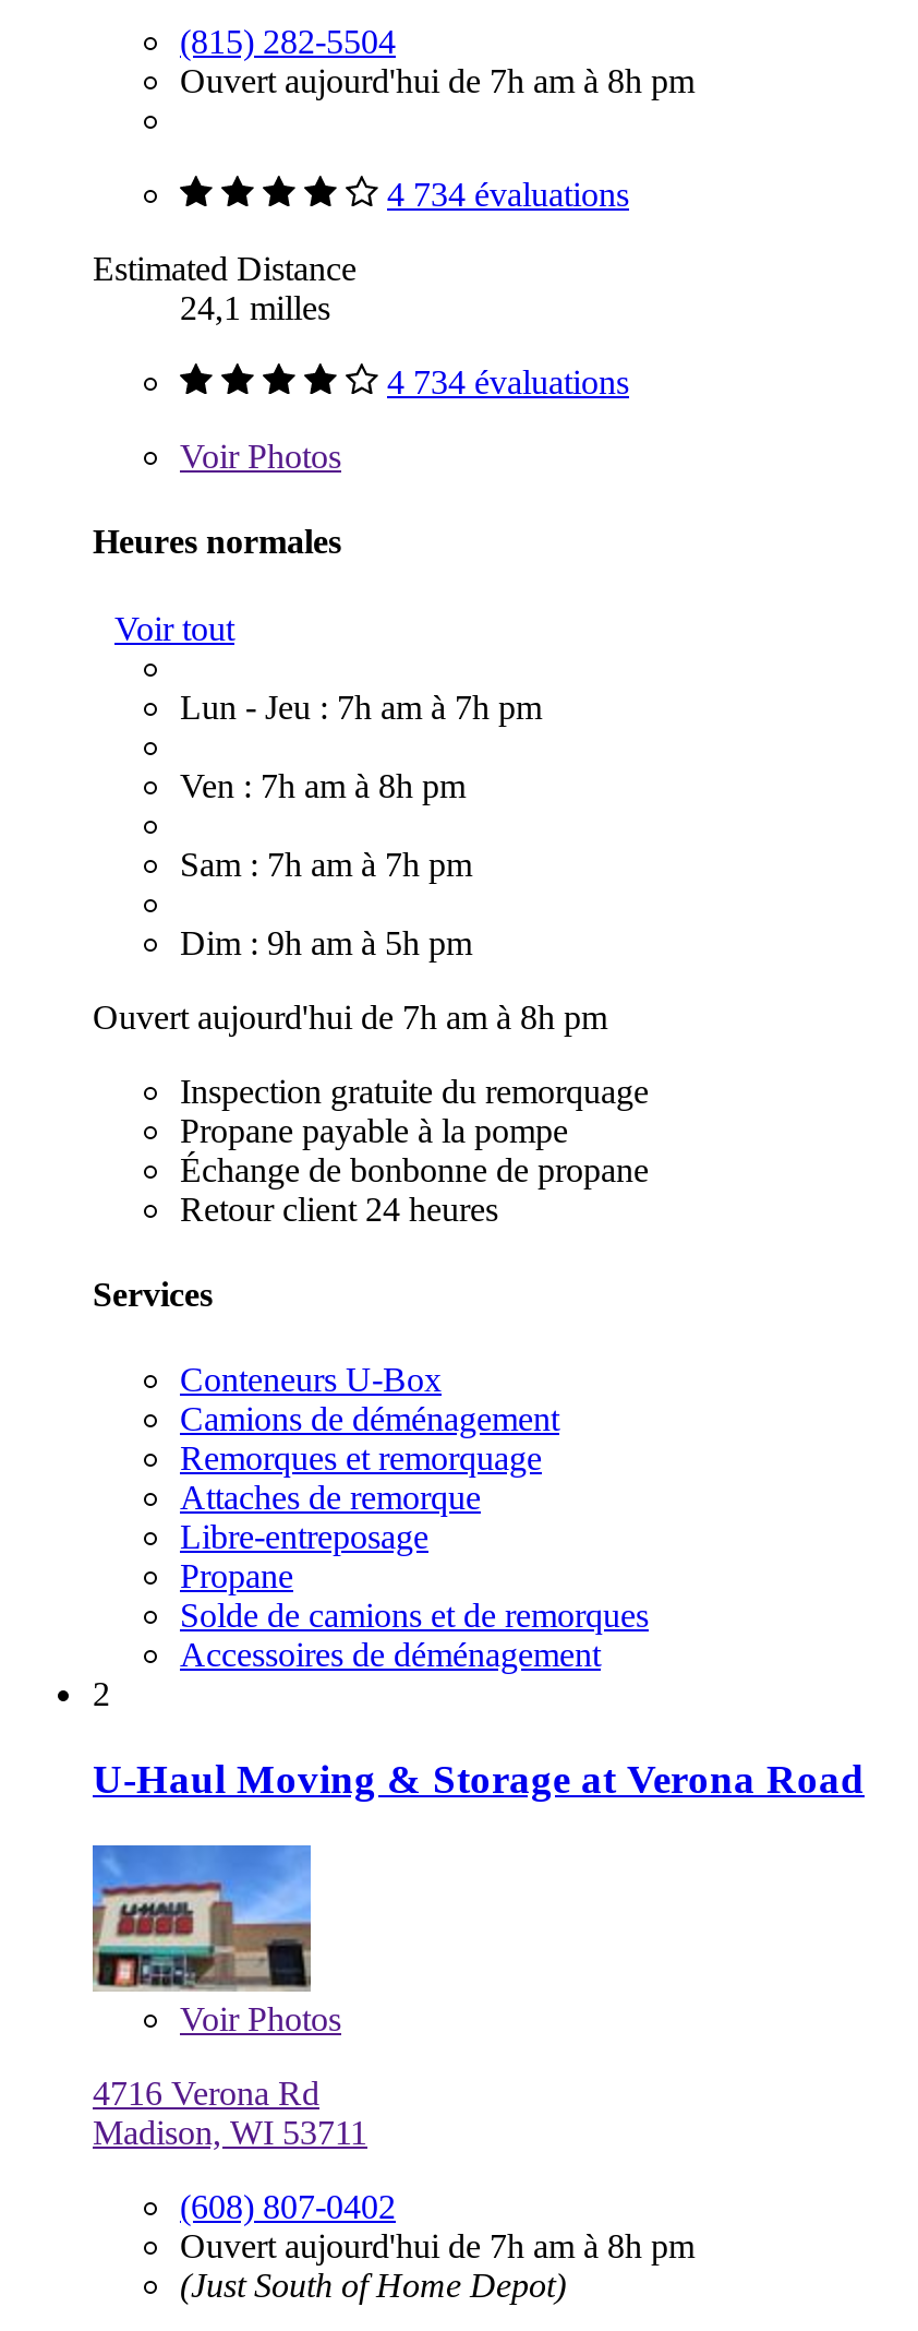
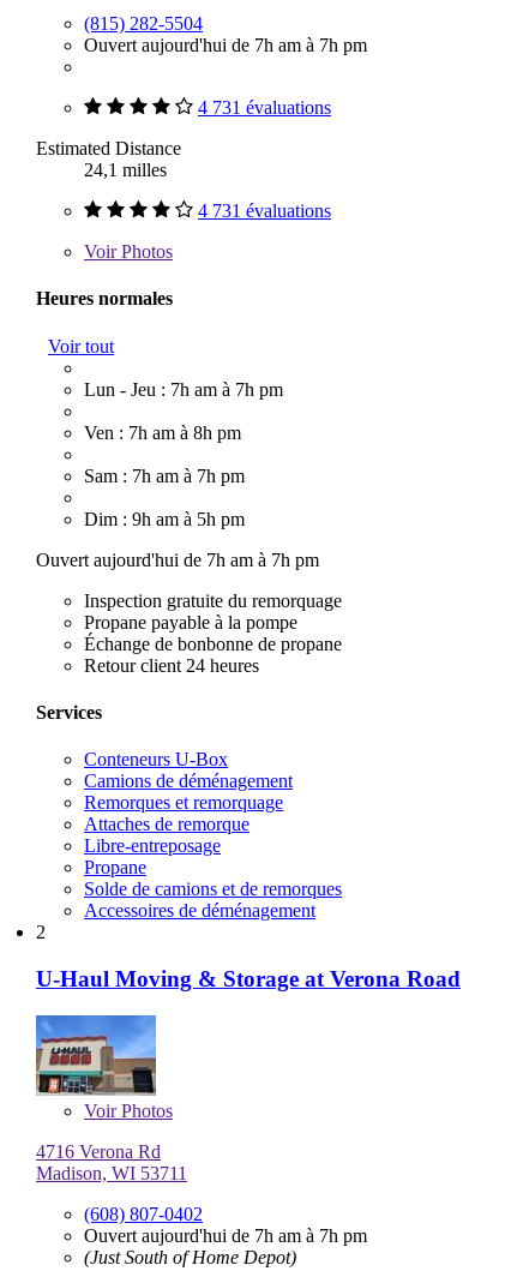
[180,62,694,99] Ouvert aujourd'hui de 7h am à 8h pm -> [84,35,367,55] Ouvert aujourd'hui de 7h am à 7h pm
[387,176,629,213] 4 734 évaluations -> [198,97,331,118] 4 731 évaluations
[387,363,629,401] 4 734 évaluations -> [198,200,331,221] 4 731 évaluations
[93,998,607,1035] Ouvert aujourd'hui de 7h am à 8h pm -> [36,549,319,570] Ouvert aujourd'hui de 7h am à 7h pm
[180,2226,694,2263] Ouvert aujourd'hui de 7h am à 8h pm -> [84,1225,367,1245] Ouvert aujourd'hui de 7h am à 7h pm

